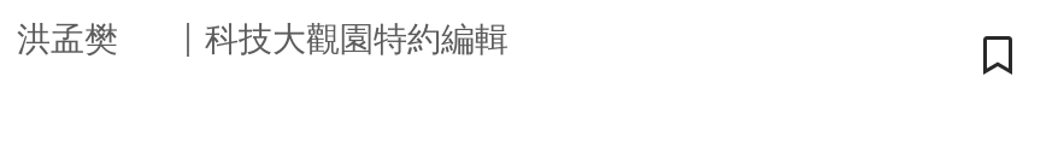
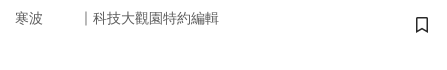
[17,19,118,58] 洪孟樊 -> [15,10,43,26] 寒波

